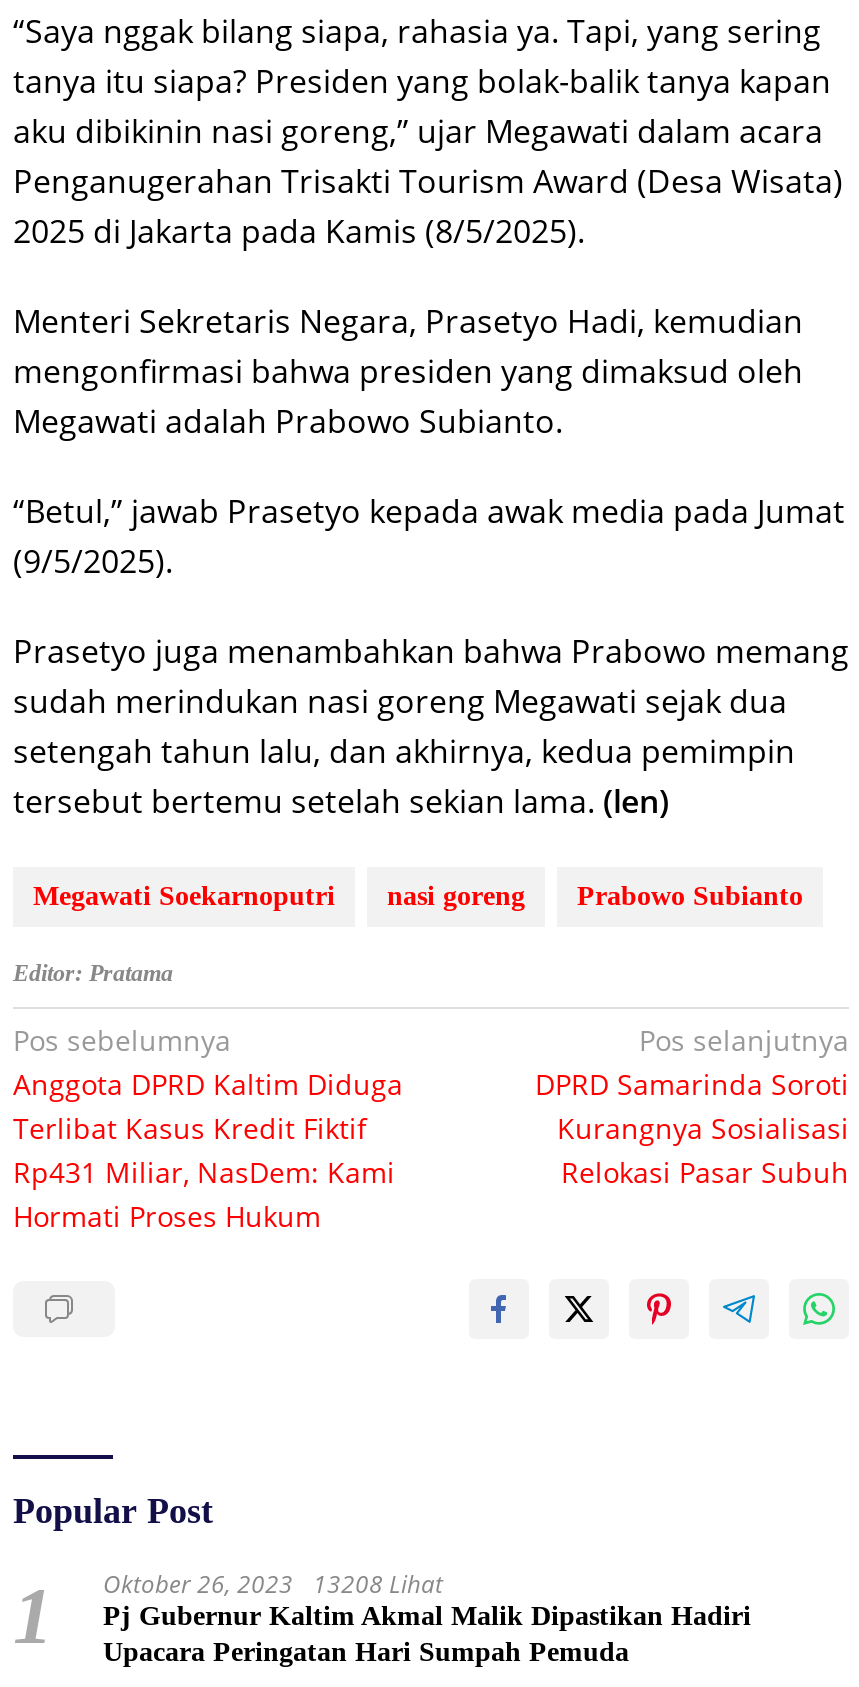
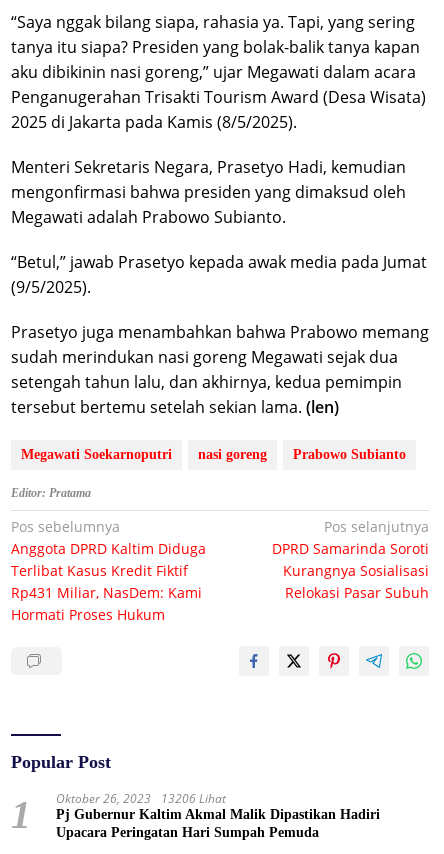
[103,1567,443,1601] Oktober 26, 2023 13208 Lihat -> [56,790,226,807] Oktober 26, 2023 13206 Lihat

